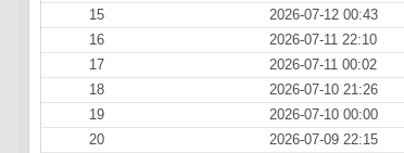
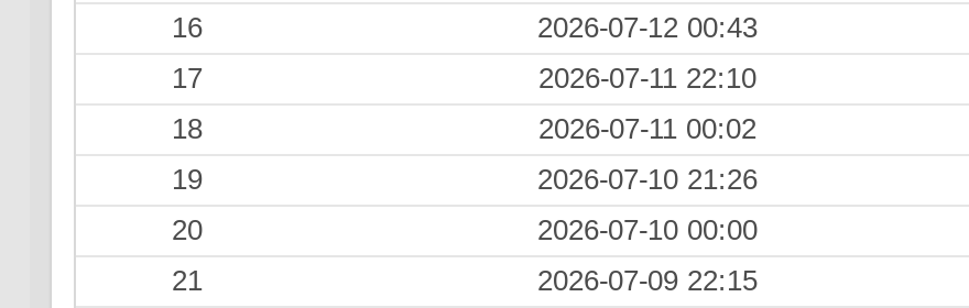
[89,7,104,23] 15 -> [172,11,203,44] 16
[89,31,104,48] 16 -> [172,62,203,95] 17
[89,56,104,73] 17 -> [172,112,203,145] 18
[89,81,104,98] 18 -> [172,163,203,196] 19
[89,106,104,123] 19 -> [172,213,203,246] 20
[89,131,104,148] 20 -> [172,264,203,297] 21

